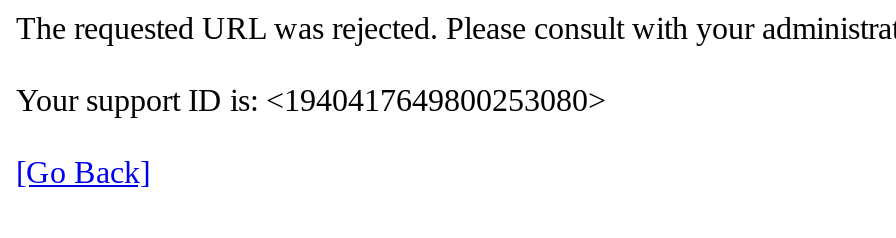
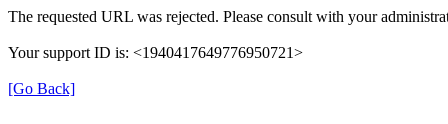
[16,83,606,117] Your support ID is: <1940417649800253080> -> [8,44,303,61] Your support ID is: <1940417649776950721>

